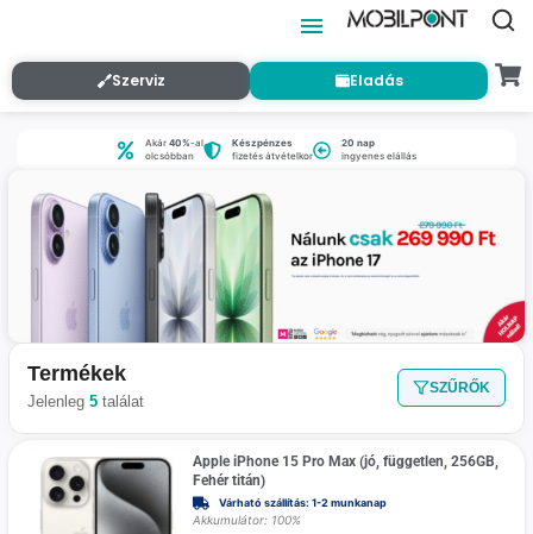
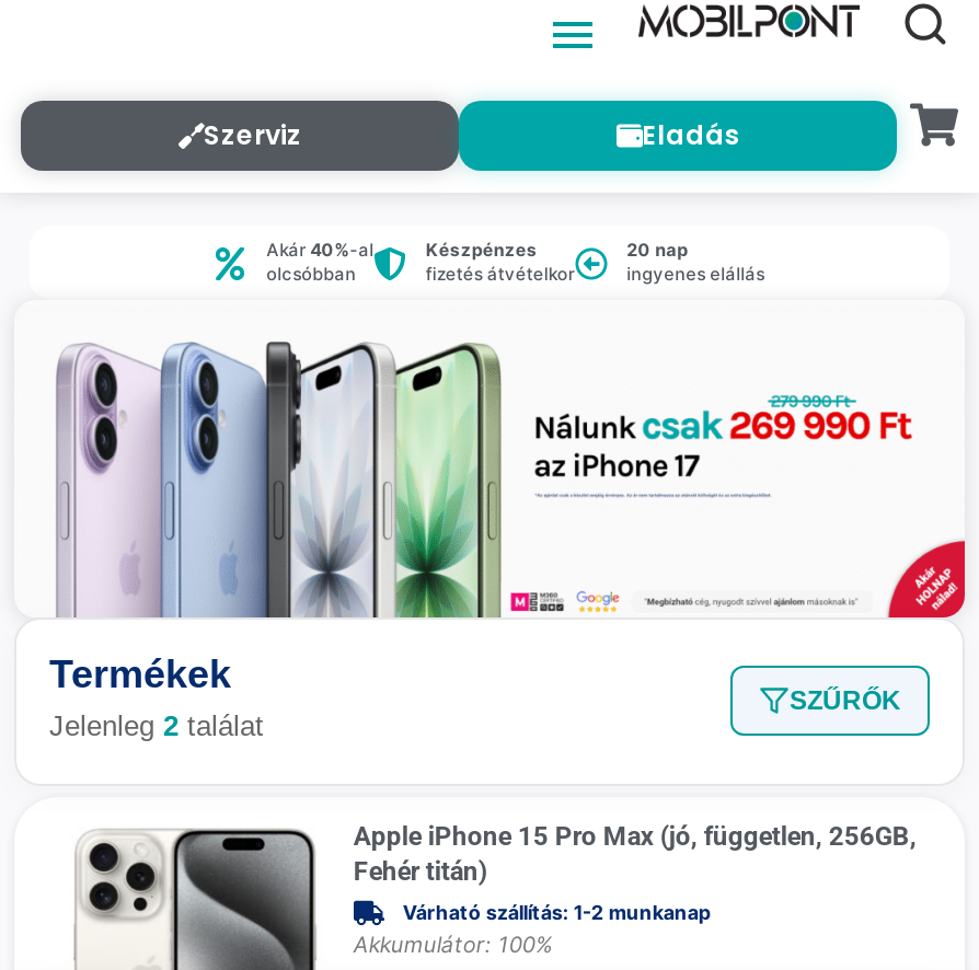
[27,392,144,410] Jelenleg 5 találat -> [49,708,264,741] Jelenleg 2 találat

